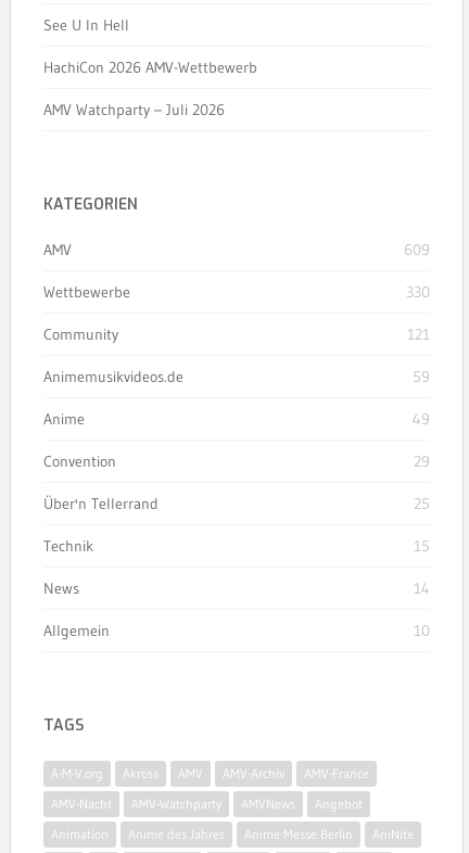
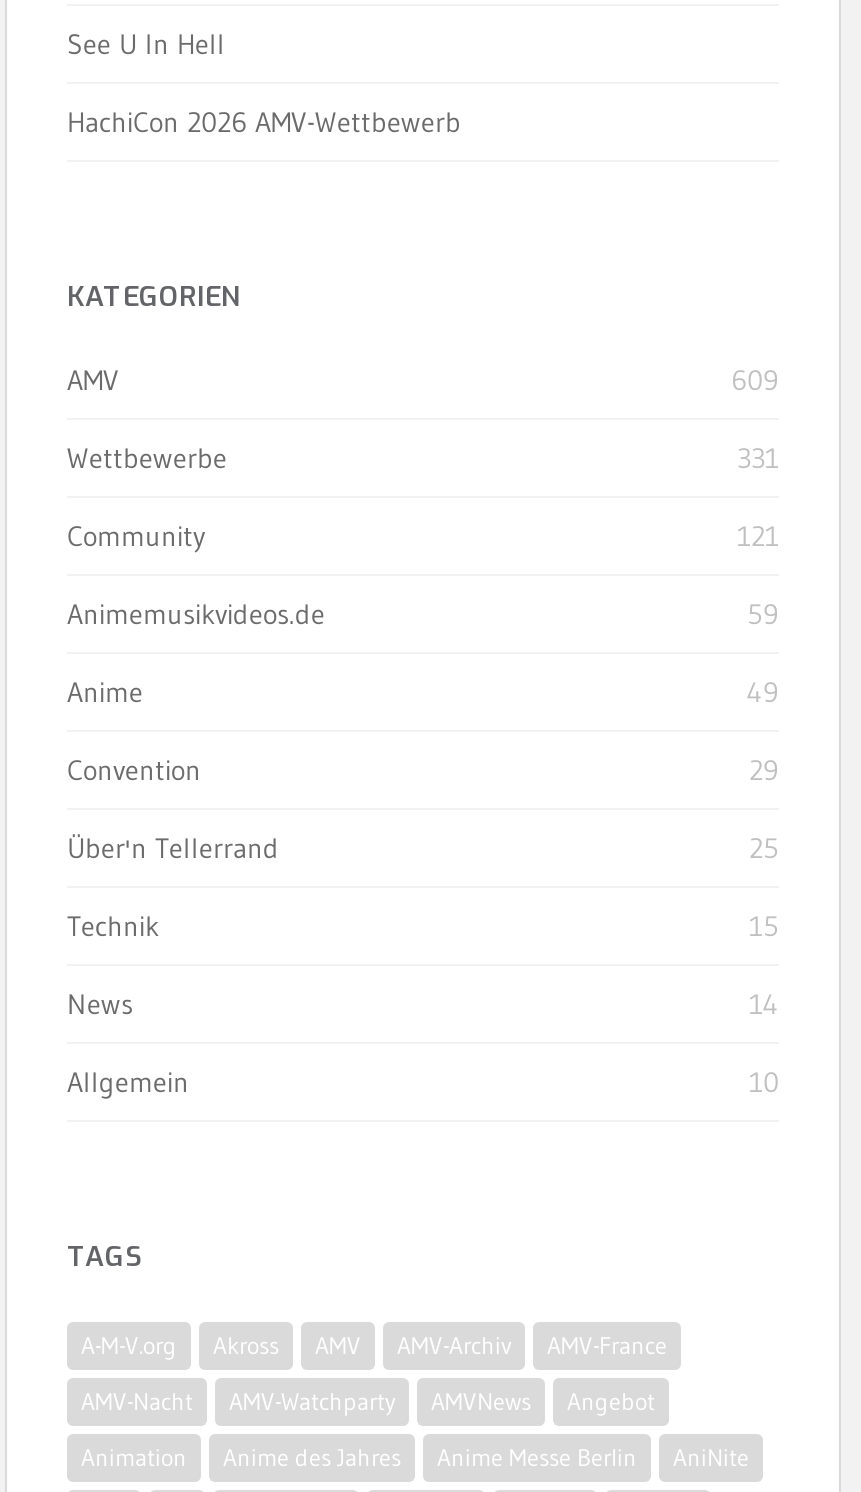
[43,100,225,119] AMV Watchparty – Juli 2026 -> none
[406,282,430,302] 330 -> [737,440,779,476] 331

